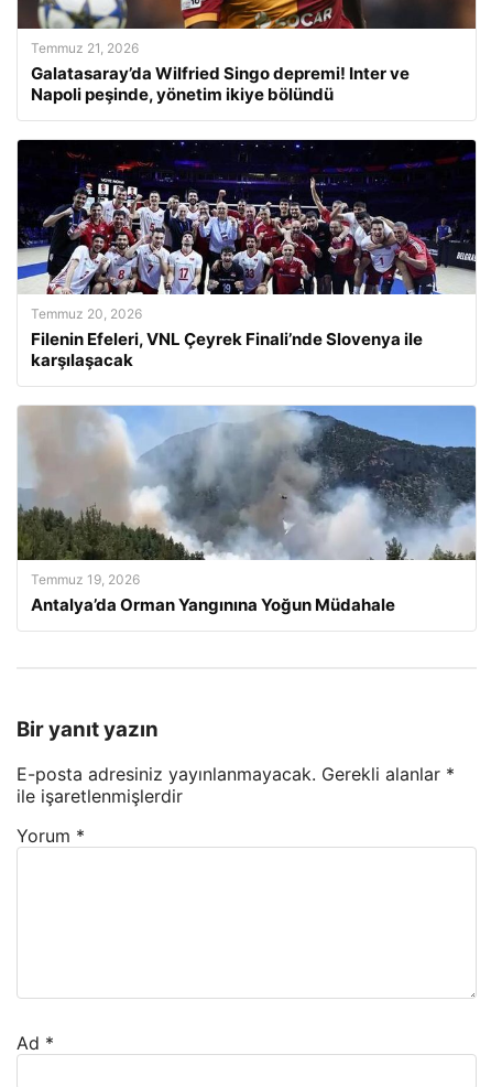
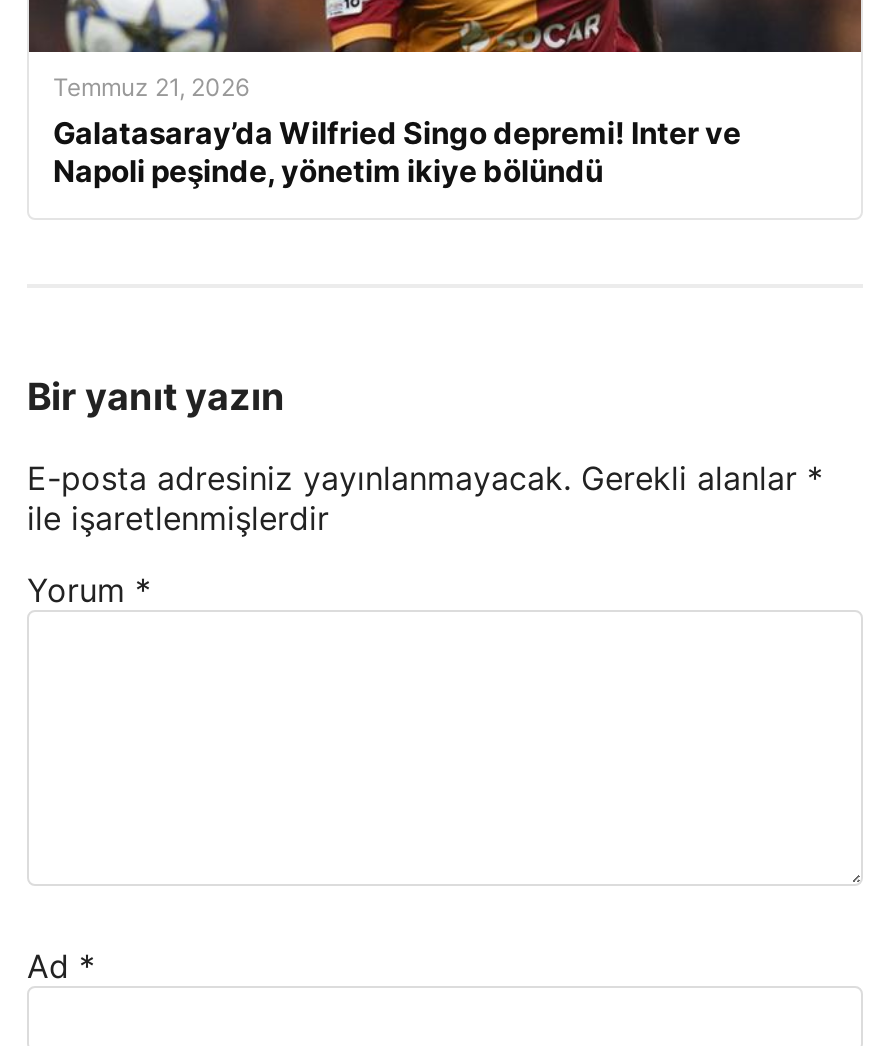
[17,139,477,371] [image] | Temmuz 20, 2026 | Filenin Efeleri, VNL Çeyrek Finali’nde Slovenya ile | karşılaşacak -> none
[17,405,477,616] [image] | Temmuz 19, 2026 | Antalya’da Orman Yangınına Yoğun Müdahale -> none

